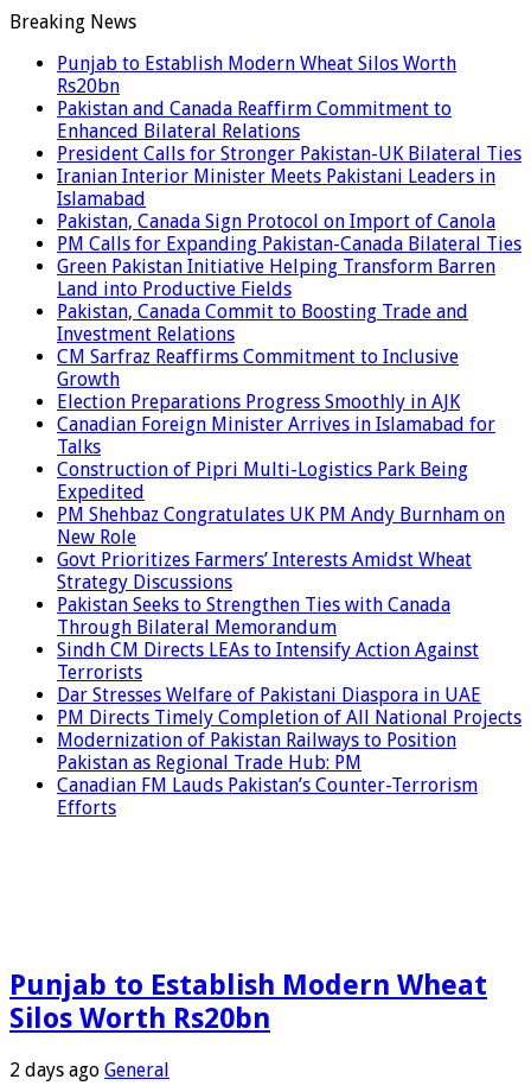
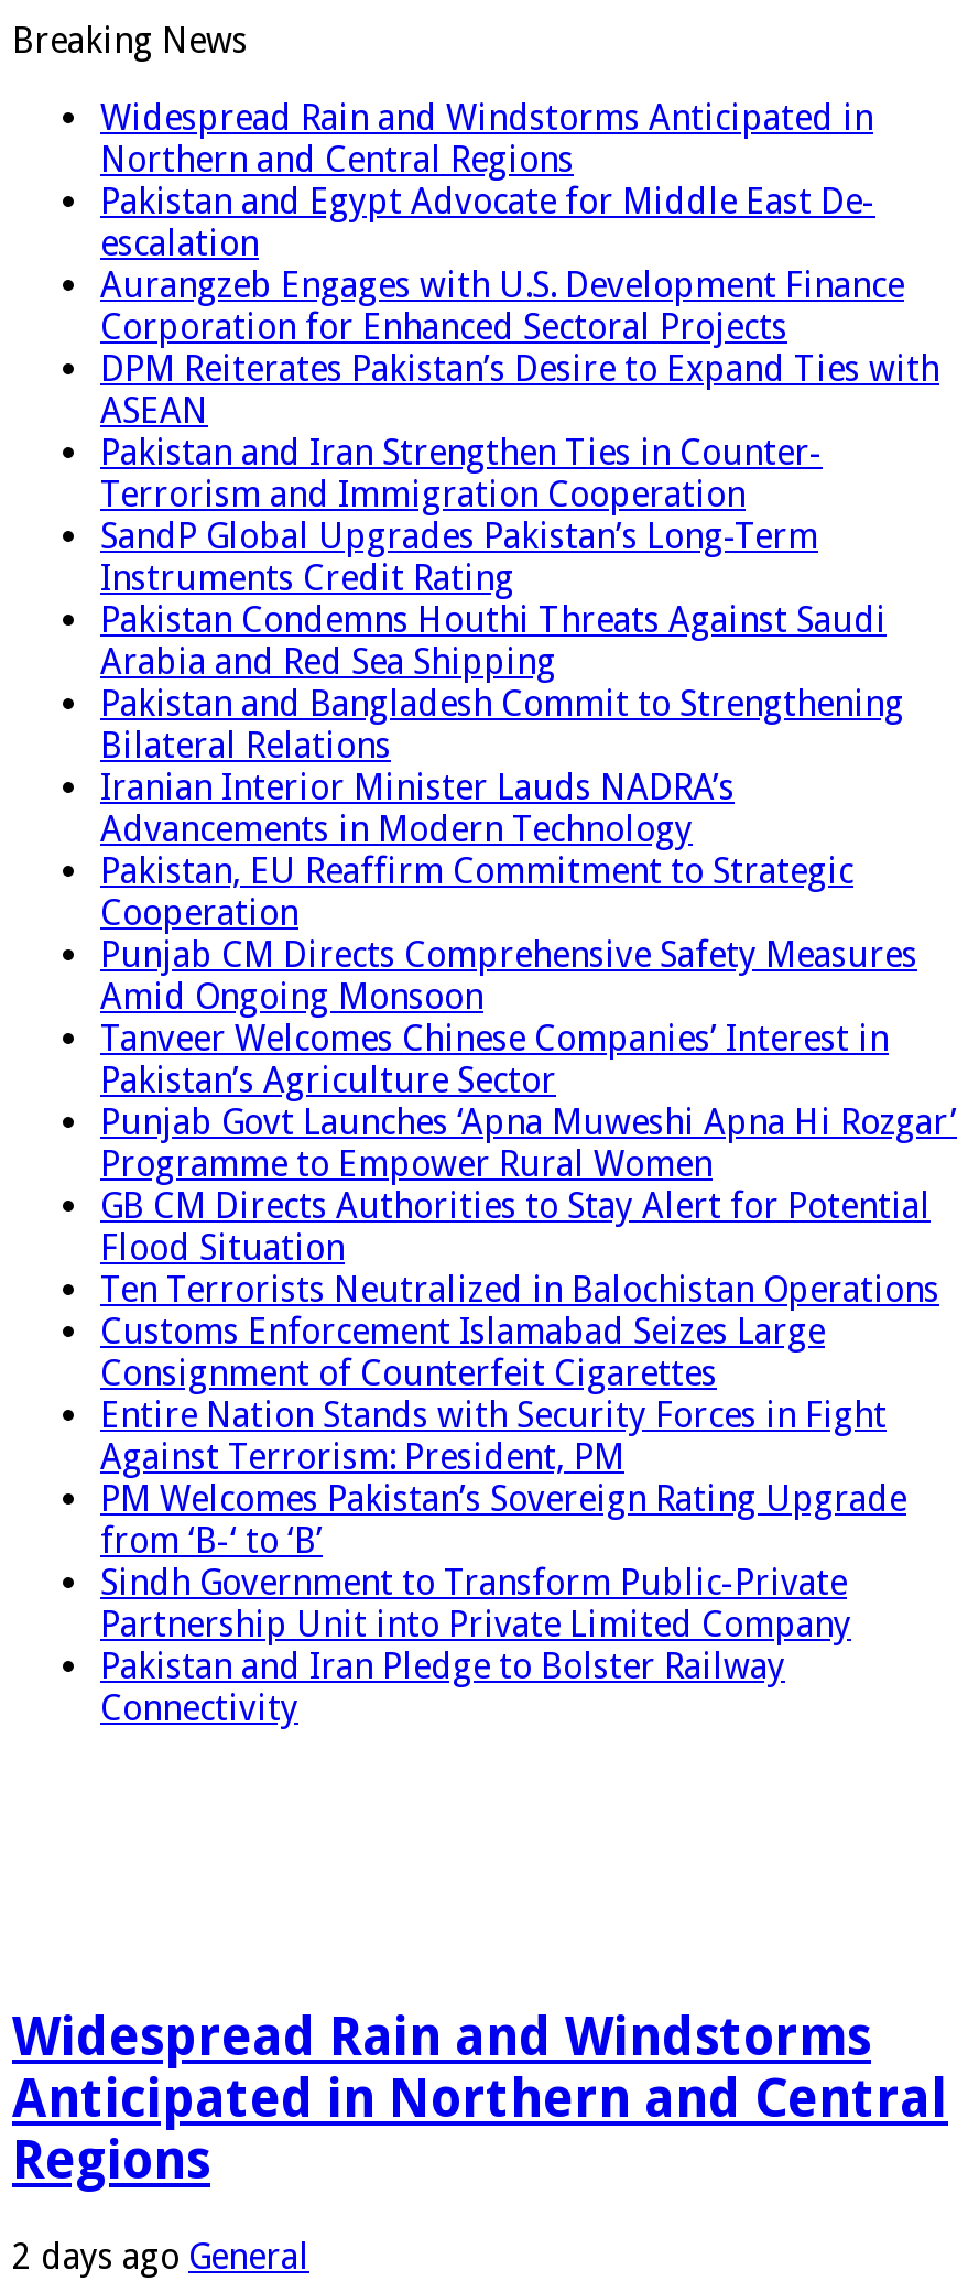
[57,52,522,819] Punjab to Establish Modern Wheat Silos Worth | Rs20bn | Pakistan and Canada Reaffirm Commitment to | Enhanced Bilateral Relations | President Calls for Stronger Pakistan-UK Bilateral Ties | Iranian Interior Minister Meets Pakistani Leaders in | Islamabad | Pakistan, Canada Sign Protocol on Import of Canola | PM Calls for Expanding Pakistan-Canada Bilateral Ties | Green Pakistan Initiative Helping Transform Barren | Land into Productive Fields | Pakistan, Canada Commit to Boosting Trade and | Investment Relations | CM Sarfraz Reaffirms Commitment to Inclusive | Growth | Election Preparations Progress Smoothly in AJK | Canadian Foreign Minister Arrives in Islamabad for | Talks | Construction of Pipri Multi-Logistics Park Being | Expedited | PM Shehbaz Congratulates UK PM Andy Burnham on | New Role | Govt Prioritizes Farmers’ Interests Amidst Wheat | Strategy Discussions | Pakistan Seeks to Strengthen Ties with Canada | Through Bilateral Memorandum | Sindh CM Directs LEAs to Intensify Action Against | Terrorists | Dar Stresses Welfare of Pakistani Diaspora in UAE | PM Directs Timely Completion of All National Projects | Modernization of Pakistan Railways to Position | Pakistan as Regional Trade Hub: PM | Canadian FM Lauds Pakistan’s Counter-Terrorism | Efforts -> [100,97,957,1729] Widespread Rain and Windstorms Anticipated in | Northern and Central Regions | Pakistan and Egypt Advocate for Middle East De- | escalation | Aurangzeb Engages with U.S. Development Finance | Corporation for Enhanced Sectoral Projects | DPM Reiterates Pakistan’s Desire to Expand Ties with | ASEAN | Pakistan and Iran Strengthen Ties in Counter- | Terrorism and Immigration Cooperation | SandP Global Upgrades Pakistan’s Long-Term | Instruments Credit Rating | Pakistan Condemns Houthi Threats Against Saudi | Arabia and Red Sea Shipping | Pakistan and Bangladesh Commit to Strengthening | Bilateral Relations | Iranian Interior Minister Lauds NADRA’s | Advancements in Modern Technology | Pakistan, EU Reaffirm Commitment to Strategic | Cooperation | Punjab CM Directs Comprehensive Safety Measures | Amid Ongoing Monsoon | Tanveer Welcomes Chinese Companies’ Interest in | Pakistan’s Agriculture Sector | Punjab Govt Launches ‘Apna Muweshi Apna Hi Rozgar’ | Programme to Empower Rural Women | GB CM Directs Authorities to Stay Alert for Potential | Flood Situation | Ten Terrorists Neutralized in Balochistan Operations | Customs Enforcement Islamabad Seizes Large | Consignment of Counterfeit Cigarettes | Entire Nation Stands with Security Forces in Fight | Against Terrorism: President, PM | PM Welcomes Pakistan’s Sovereign Rating Upgrade | from ‘B-‘ to ‘B’ | Sindh Government to Transform Public-Private | Partnership Unit into Private Limited Company | Pakistan and Iran Pledge to Bolster Railway | Connectivity
[9,968,487,1035] Punjab to Establish Modern Wheat | Silos Worth Rs20bn -> [12,2006,948,2191] Widespread Rain and Windstorms | Anticipated in Northern and Central | Regions

